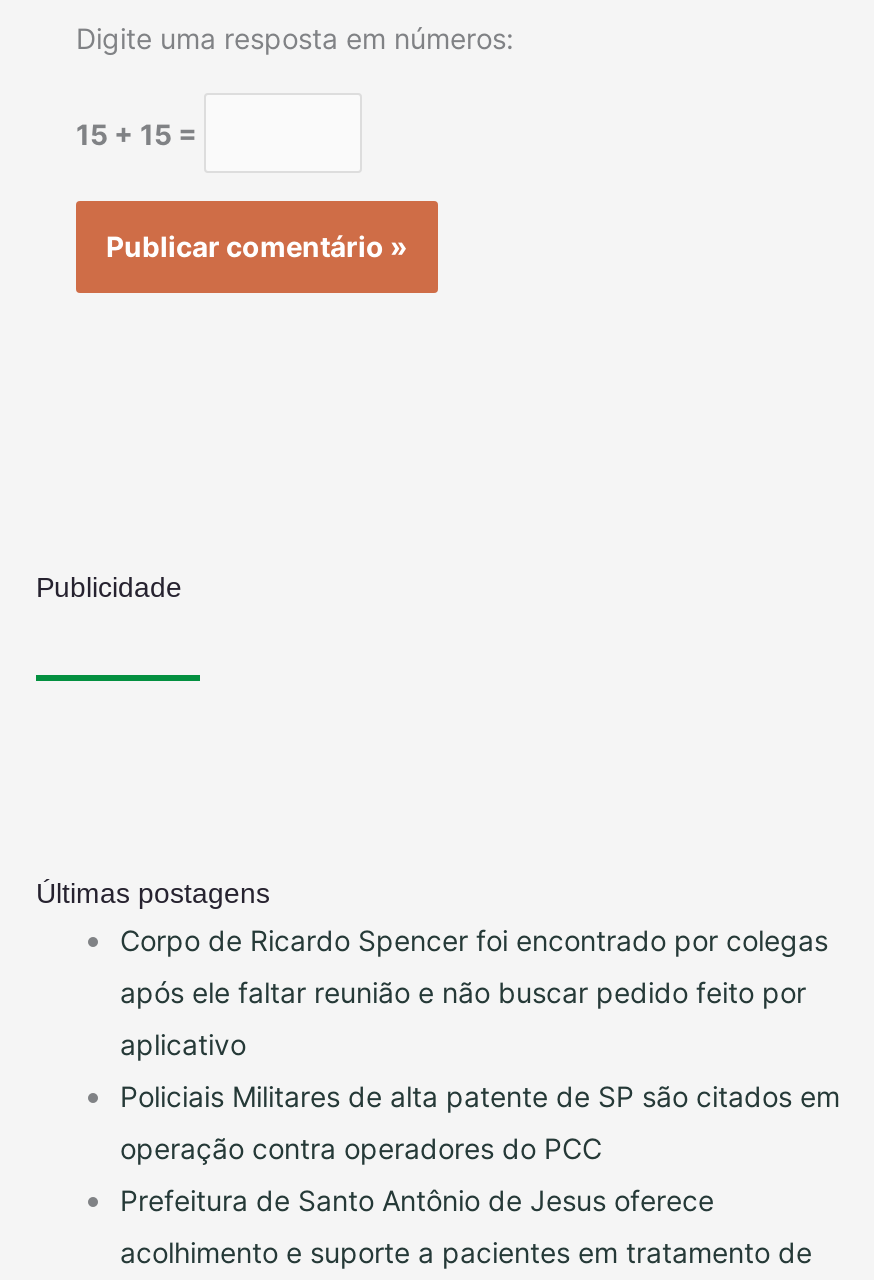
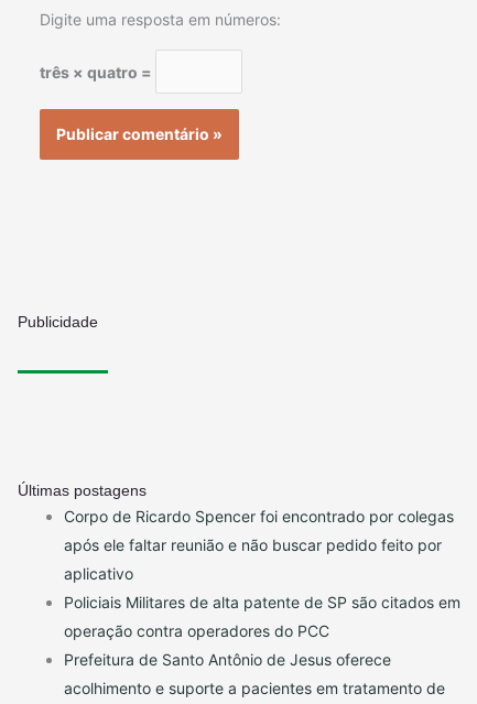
[76,116,204,150] 15 + 15 = -> [40,62,155,81] três × quatro =

